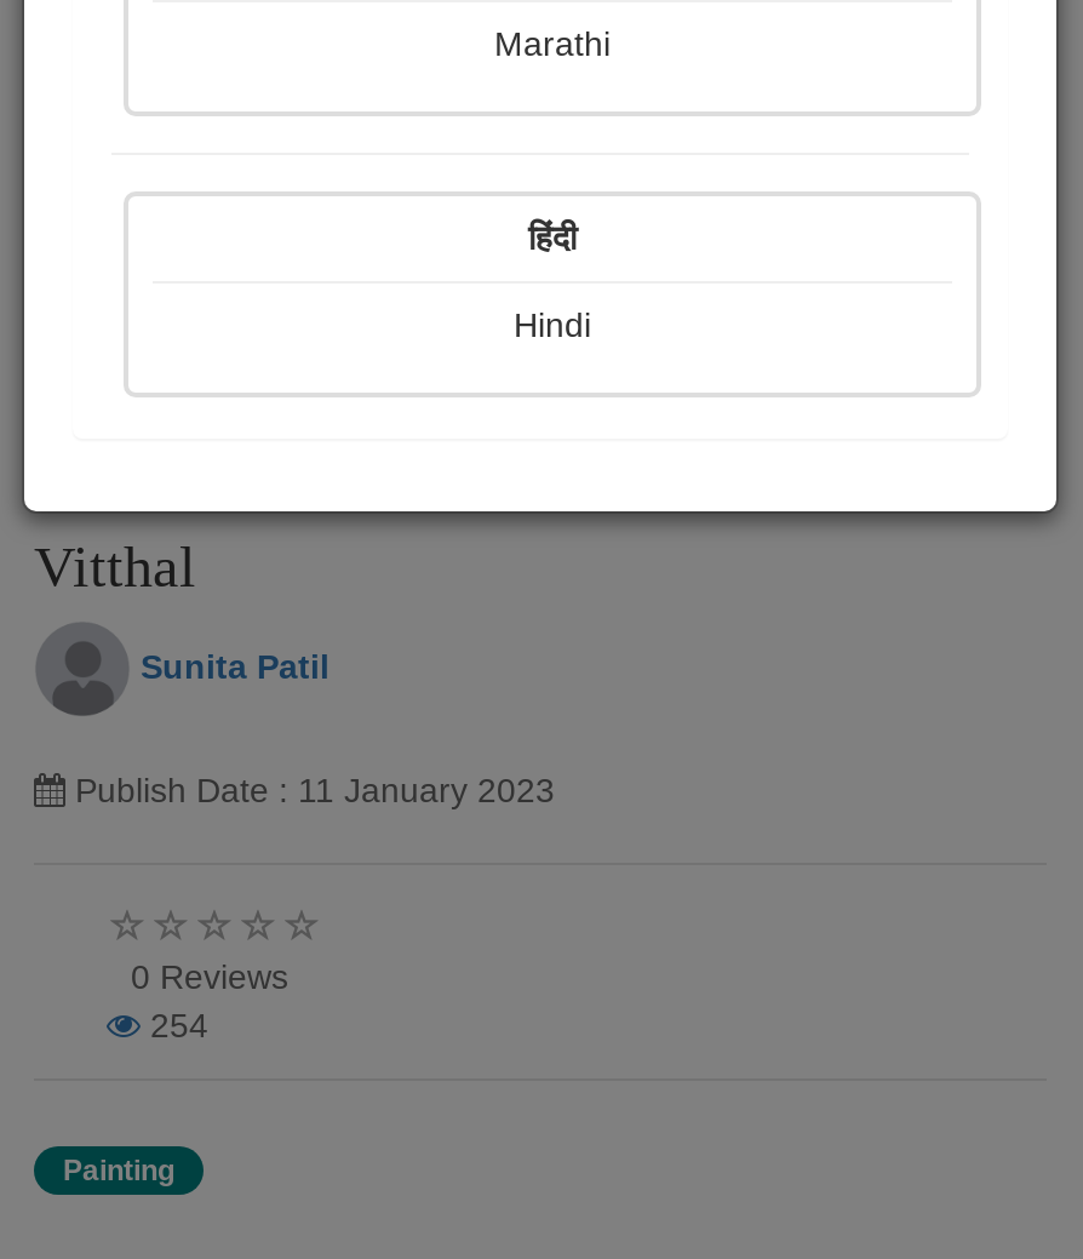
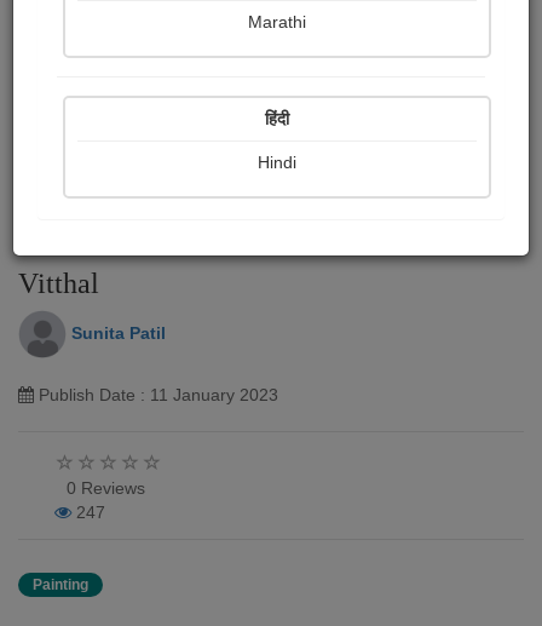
[141,1005,208,1044] 254 -> [71,502,105,521] 247

